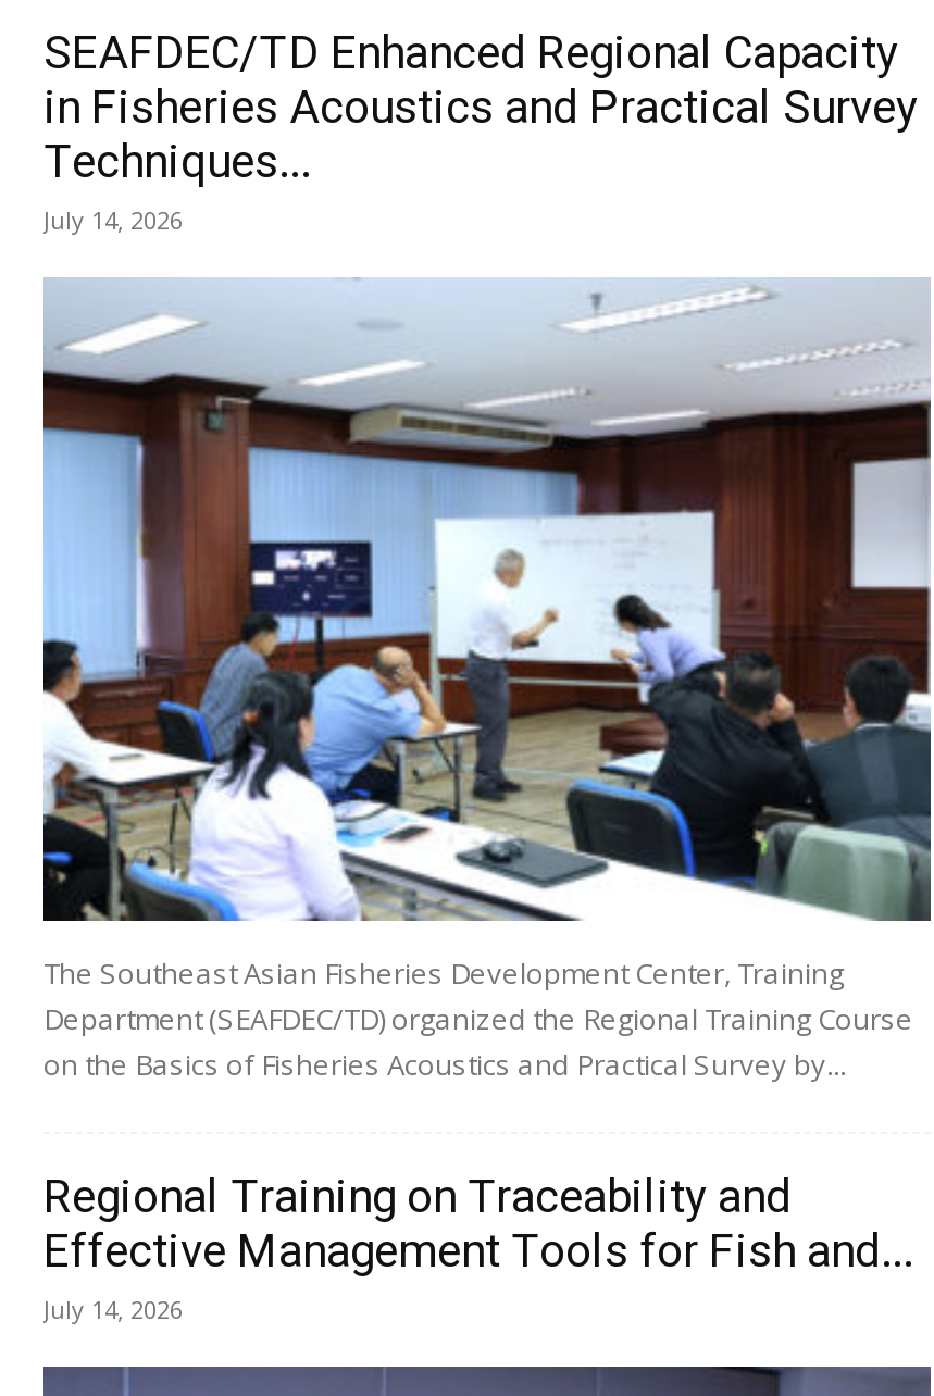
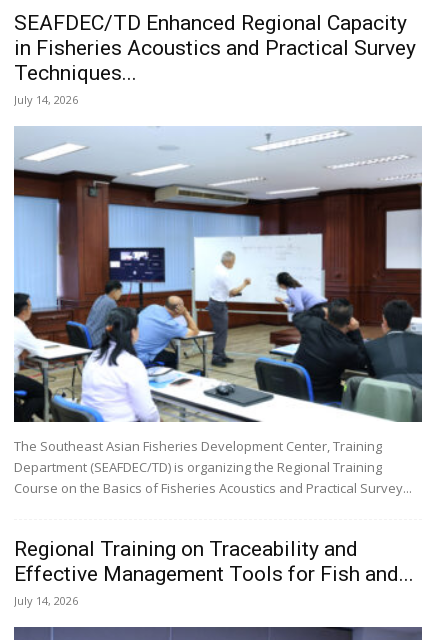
[43,1000,913,1084] Department (SEAFDEC/TD) organized the Regional Training Course | on the Basics of Fisheries Acoustics and Practical Survey by... -> [14,458,412,497] Department (SEAFDEC/TD) is organizing the Regional Training | Course on the Basics of Fisheries Acoustics and Practical Survey...

